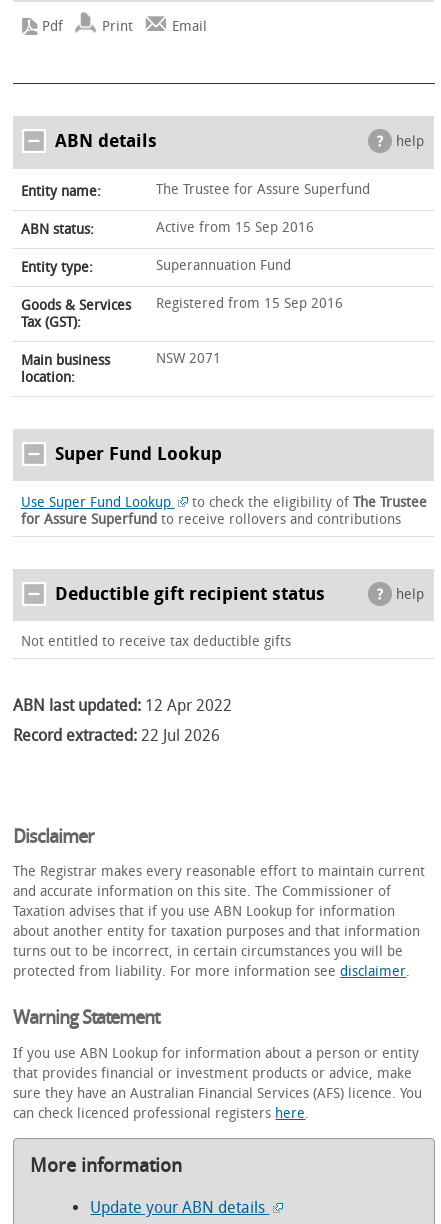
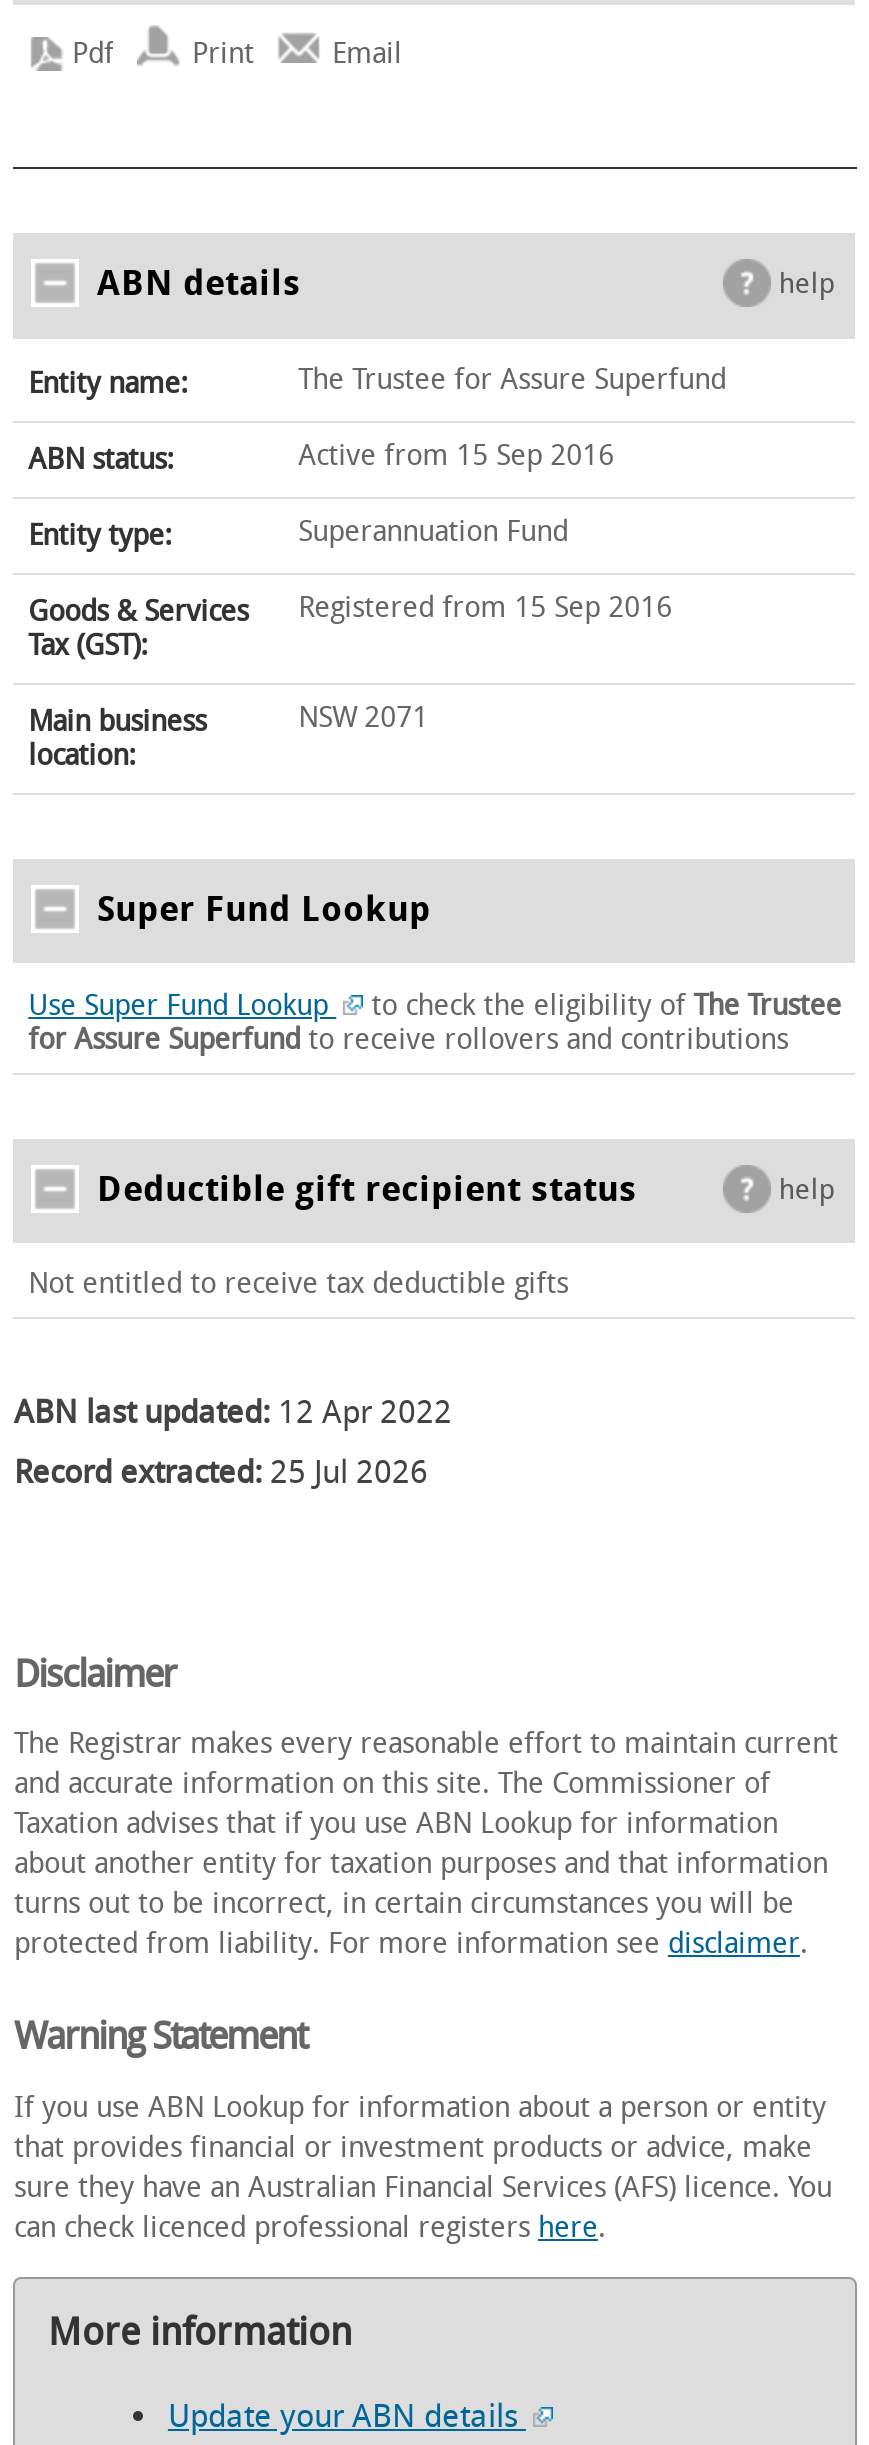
[13,726,220,745] Record extracted: 22 Jul 2026 -> [14,1454,428,1492] Record extracted: 25 Jul 2026

